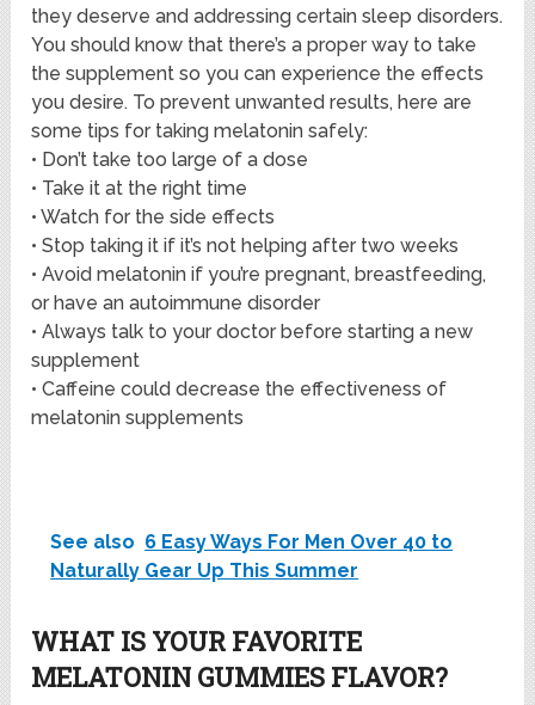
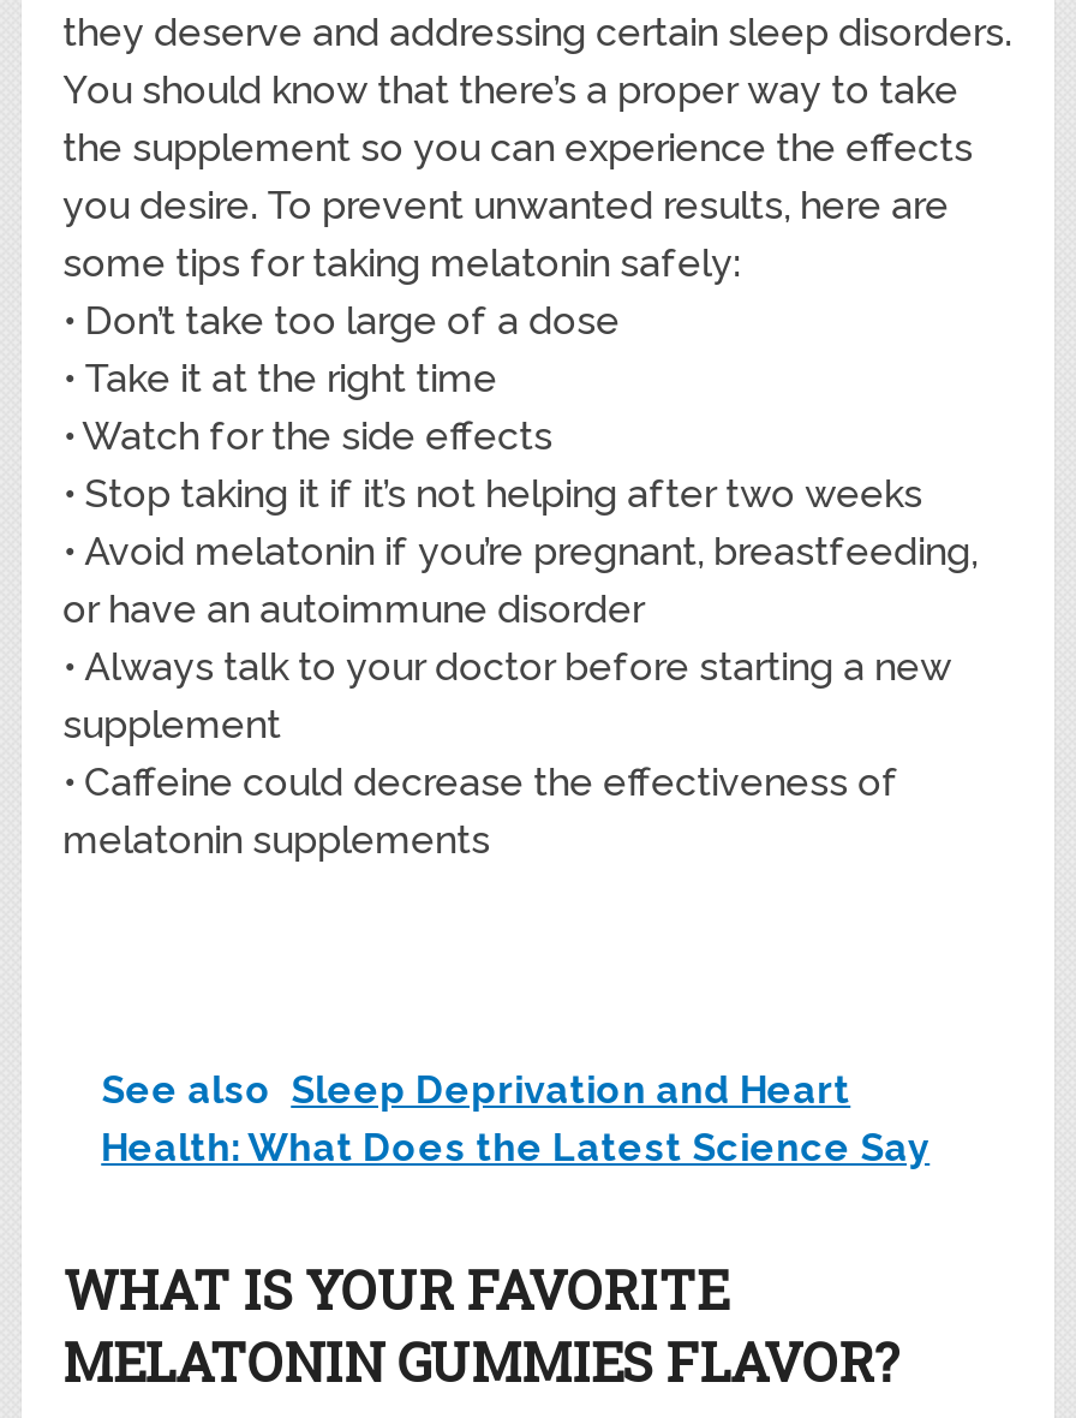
[50,531,453,582] See also 6 Easy Ways For Men Over 40 to | Naturally Gear Up This Summer -> [101,1068,930,1171] See also Sleep Deprivation and Heart | Health: What Does the Latest Science Say

